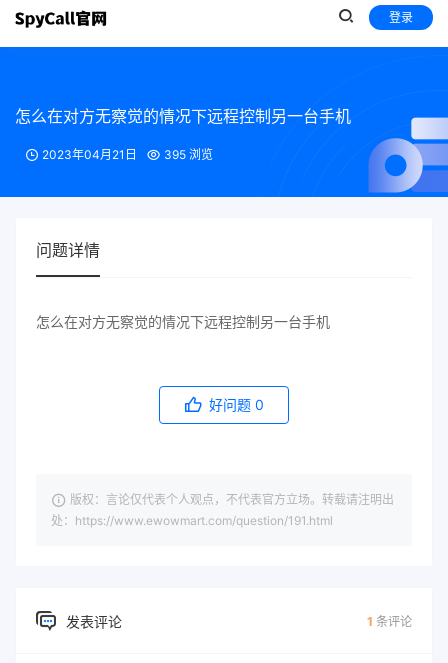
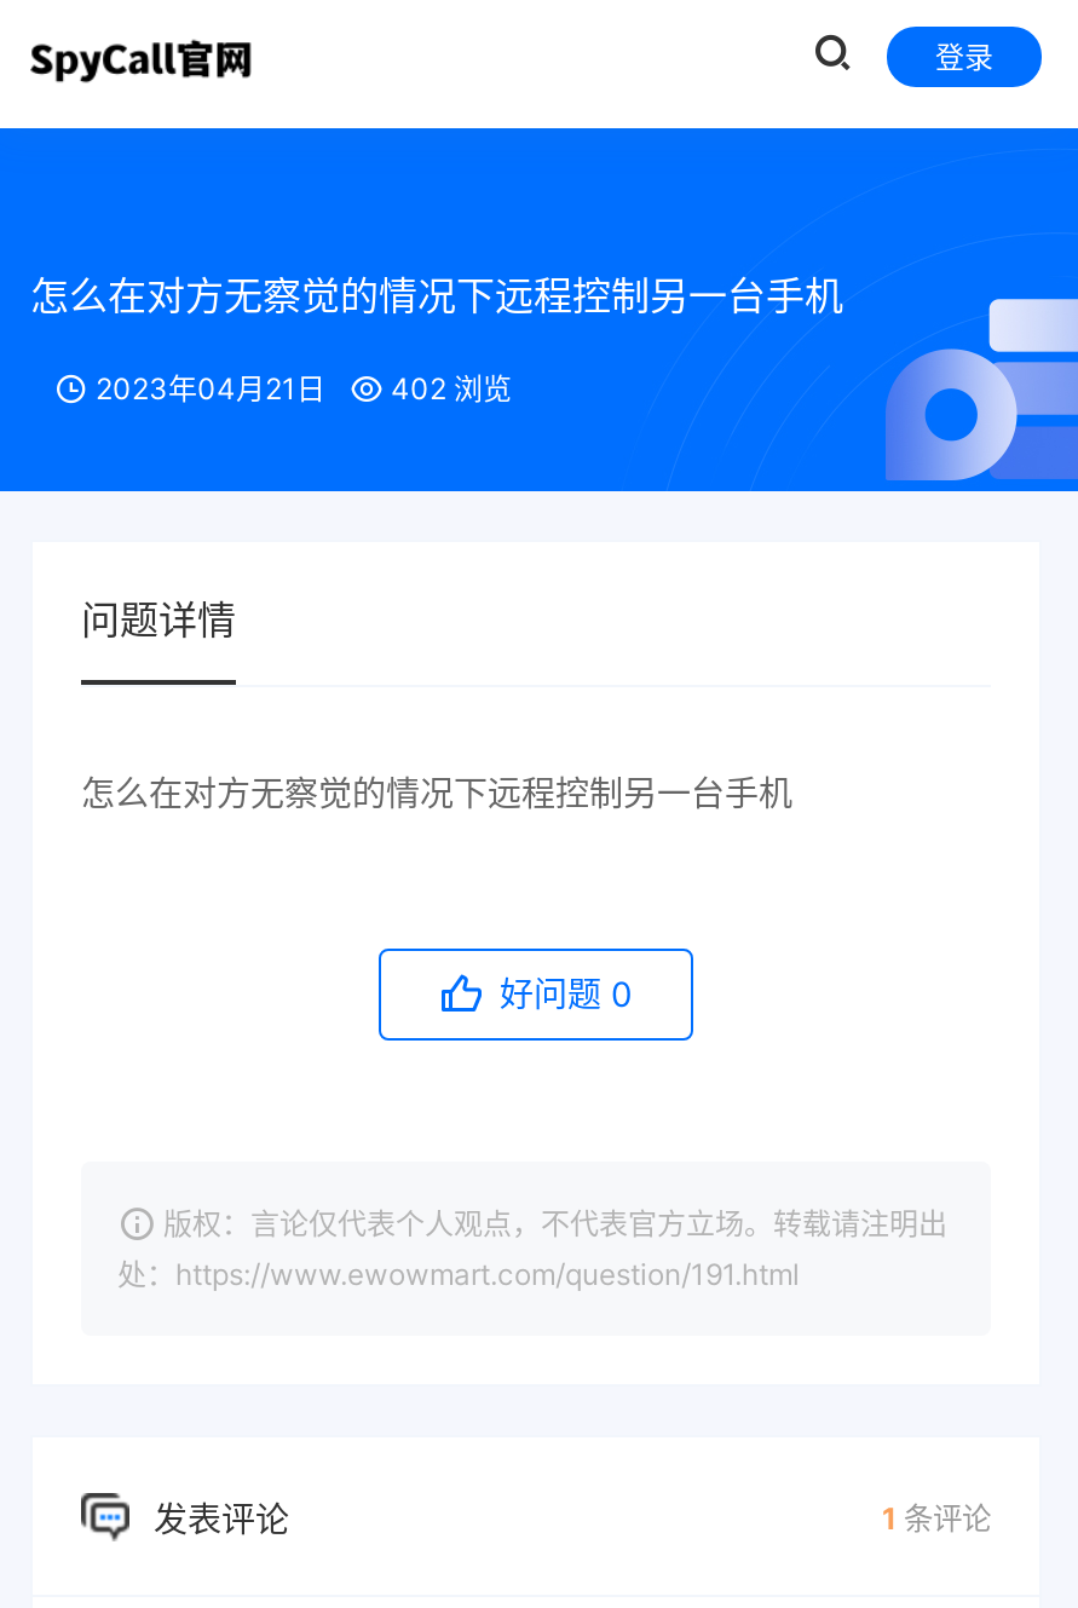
[42,147,213,162] 2023年04月21日 395 浏览 -> [96,370,512,407] 2023年04月21日 402 浏览

